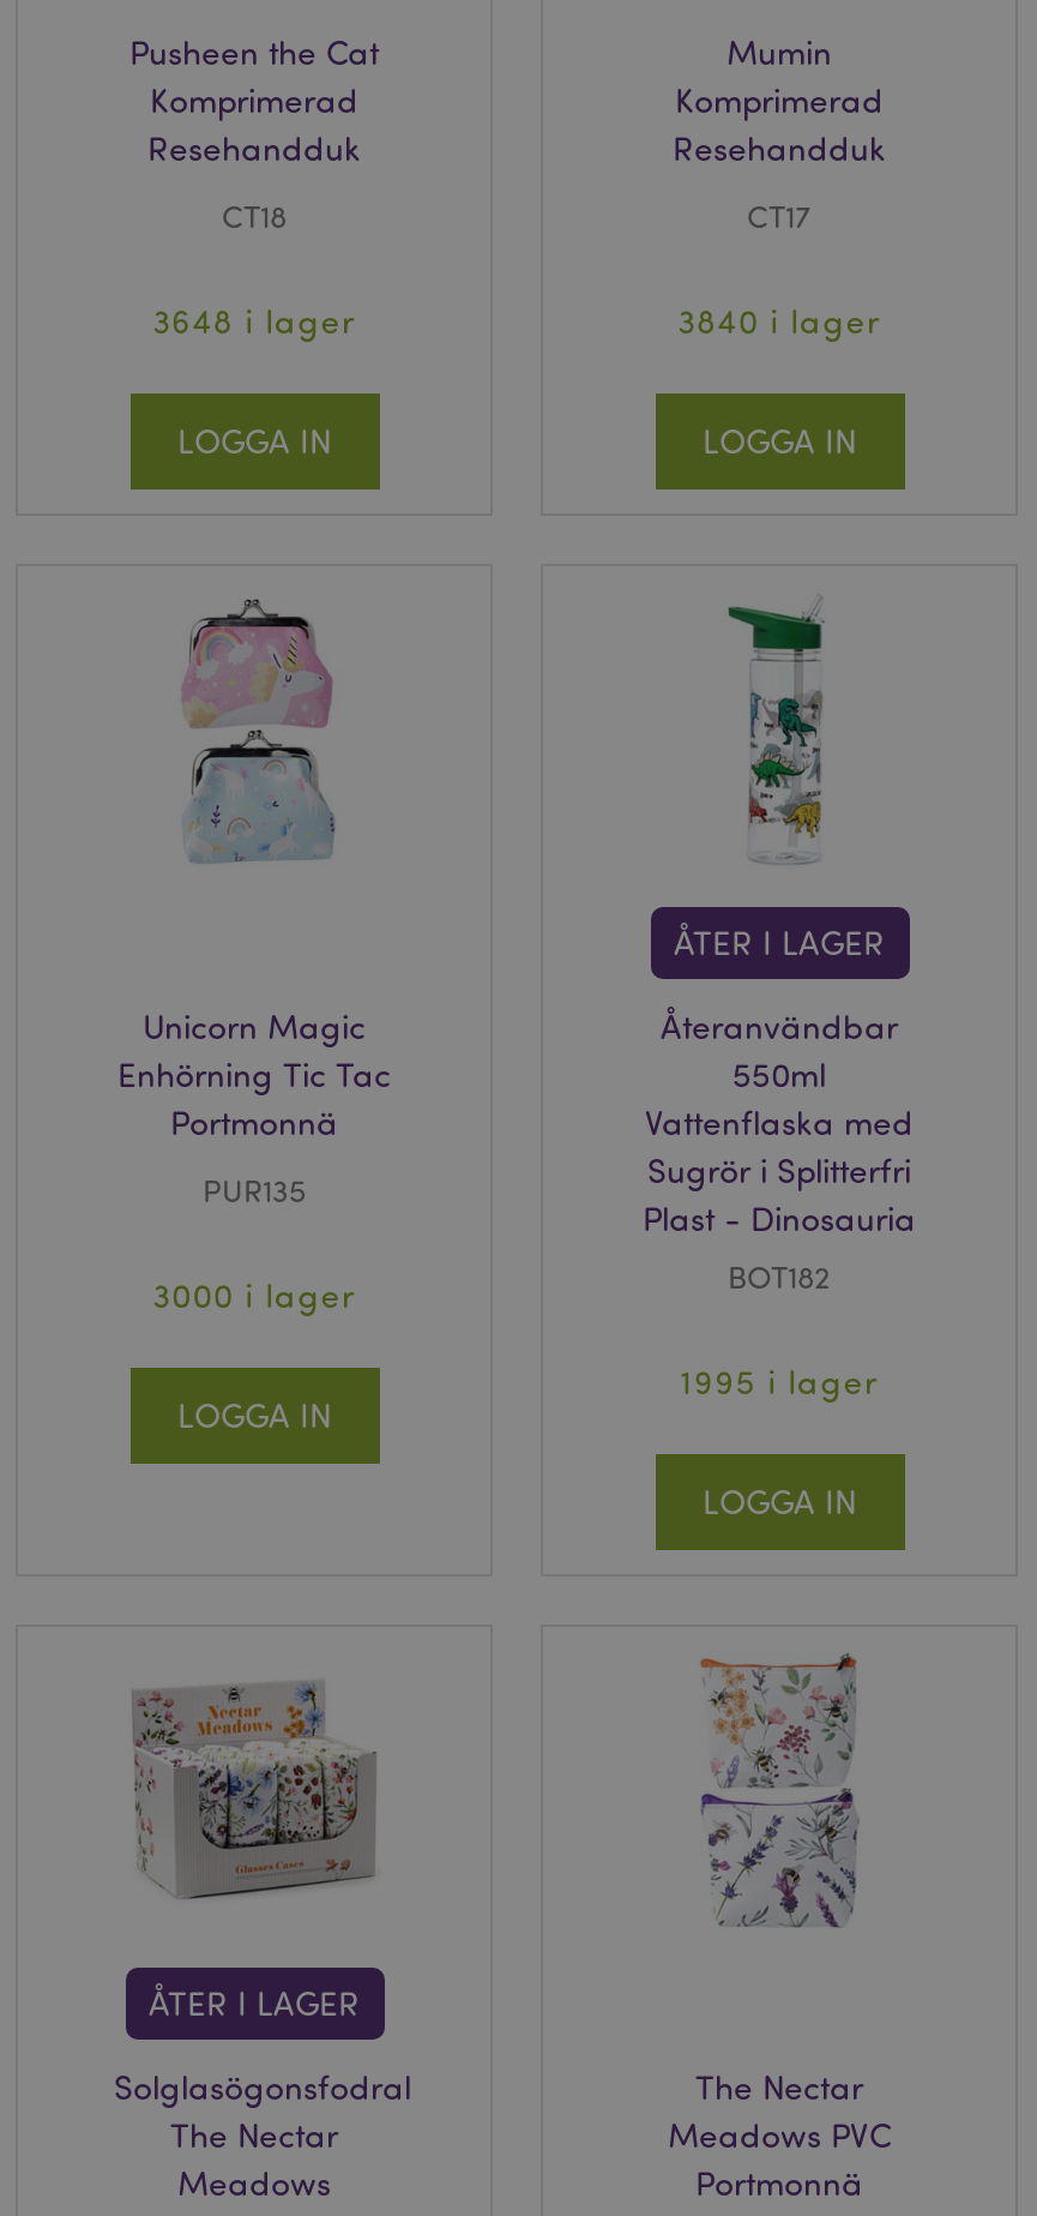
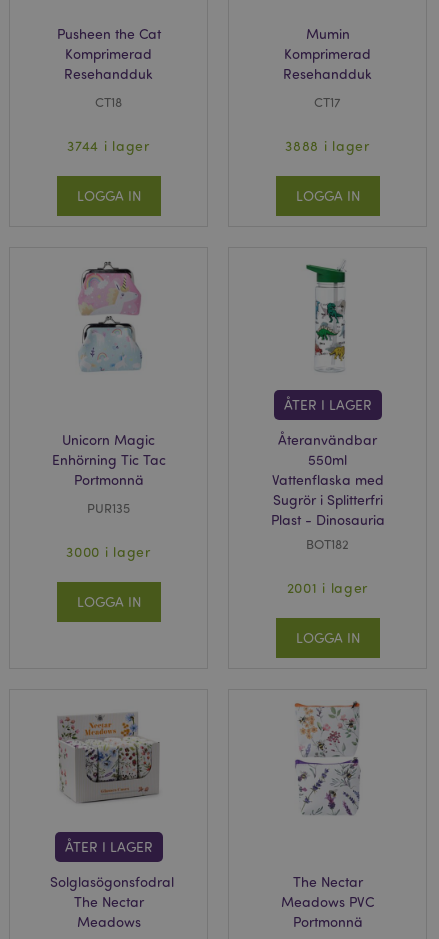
[153,300,355,341] 3648 i lager -> [67,137,150,154] 3744 i lager
[678,300,880,341] 3840 i lager -> [285,137,370,154] 3888 i lager
[680,1361,878,1401] 1995 i lager -> [287,579,368,596] 2001 i lager

